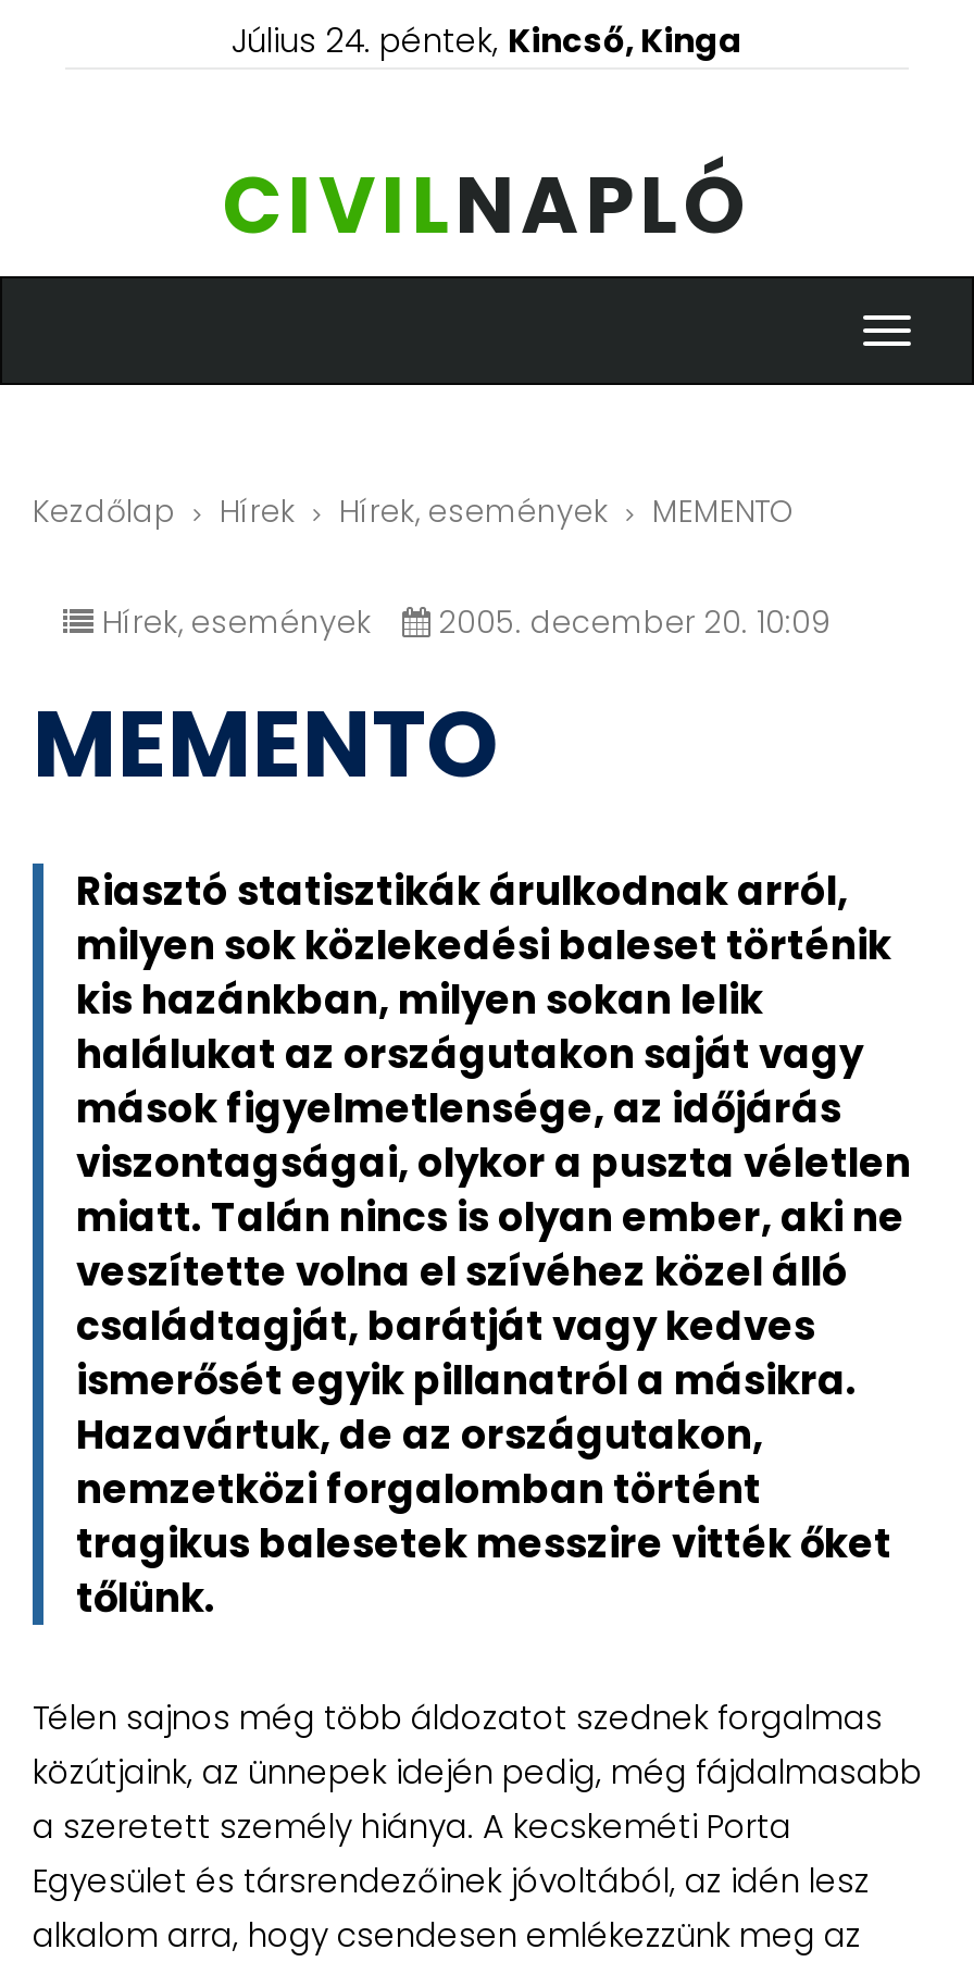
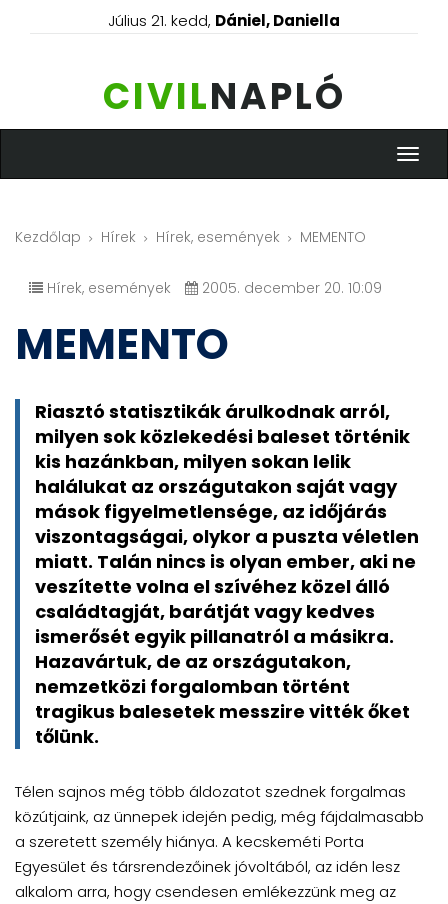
[232,17,742,63] Július 24. péntek, Kincső, Kinga -> [108,10,340,31] Július 21. kedd, Dániel, Daniella

